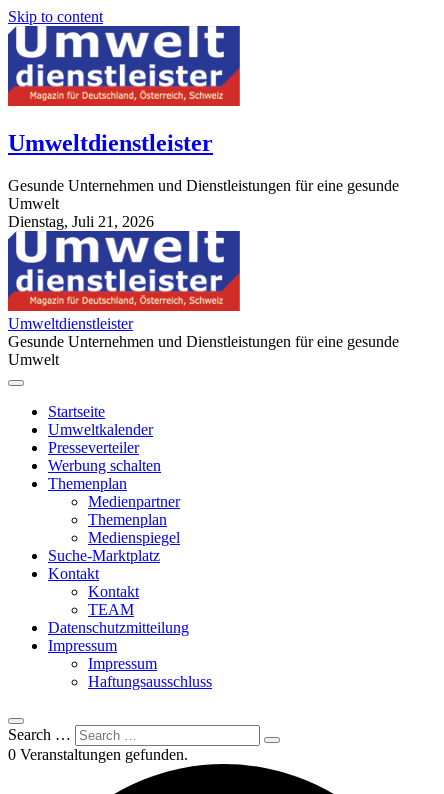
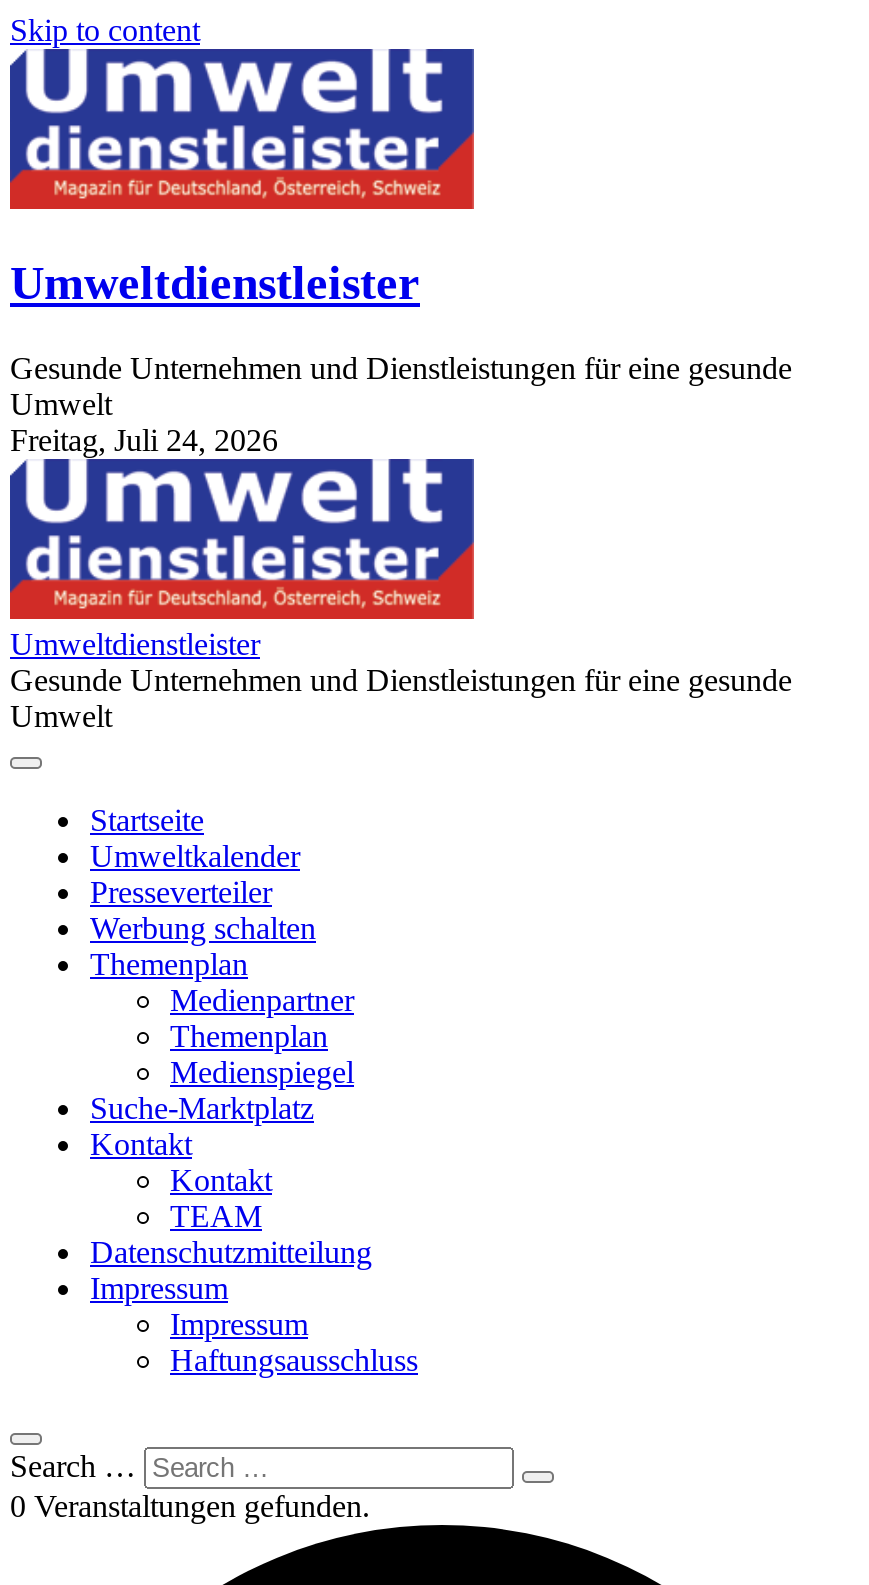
[8,213,154,230] Dienstag, Juli 21, 2026 -> [10,423,278,457] Freitag, Juli 24, 2026

